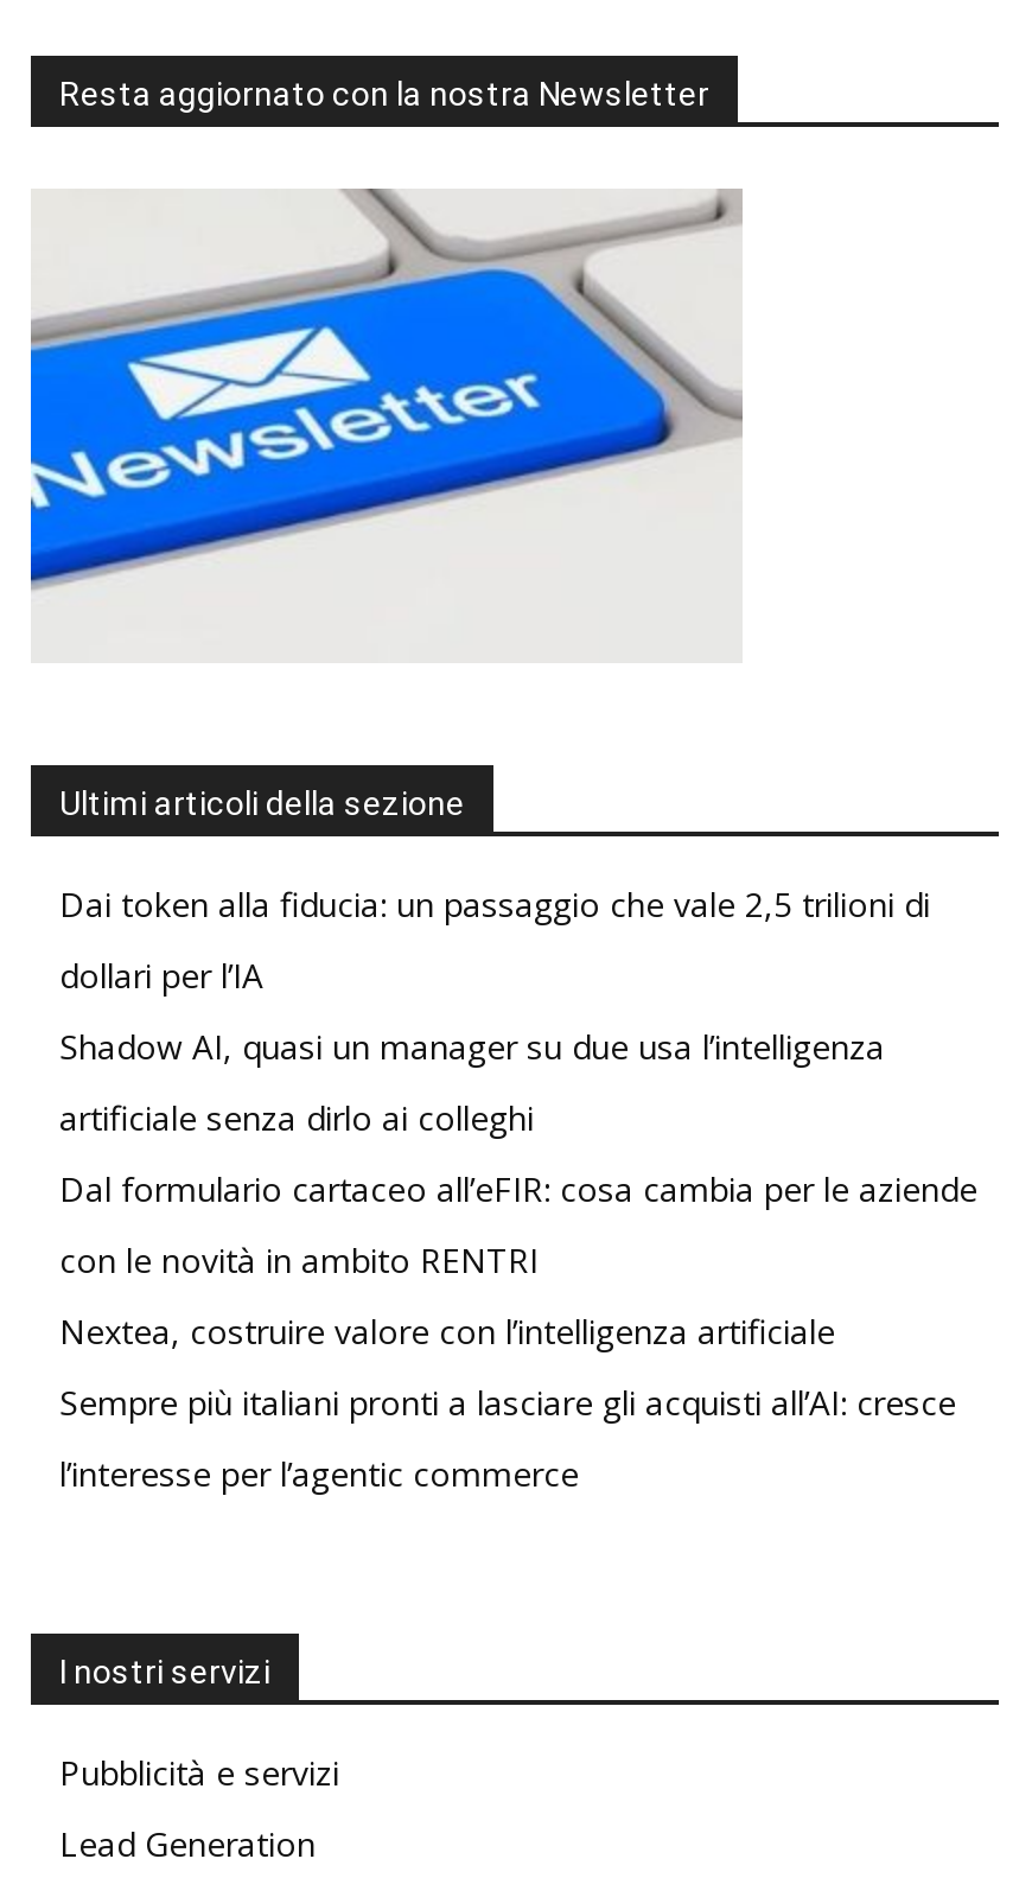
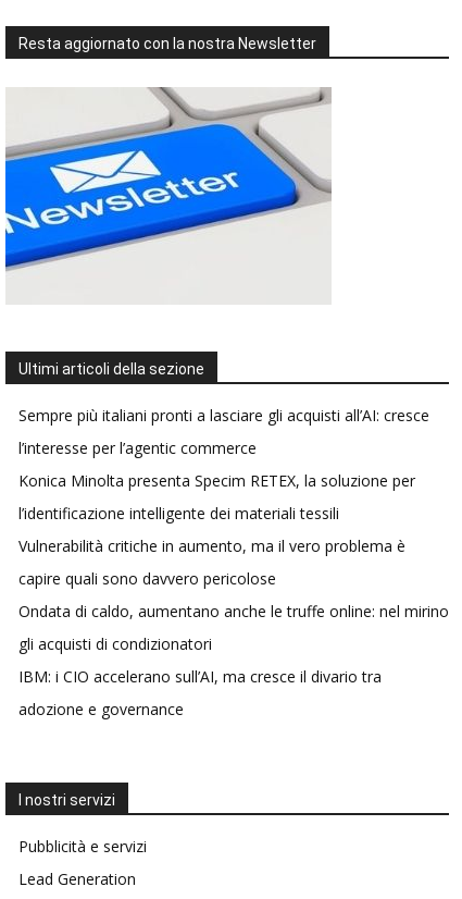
[59,881,977,1354] Dai token alla fiducia: un passaggio che vale 2,5 trilioni di | dollari per l’IA | Shadow AI, quasi un manager su due usa l’intelligenza | artificiale senza dirlo ai colleghi | Dal formulario cartaceo all’eFIR: cosa cambia per le aziende | con le novità in ambito RENTRI | Nextea, costruire valore con l’intelligenza artificiale -> none
moved [59,1380,956,1496] -> [18,405,429,458]: Sempre più italiani pronti a lasciare gli acquisti all’AI: cresce | l’interesse per l’agentic commerce
none -> [18,470,449,719] Konica Minolta presenta Specim RETEX, la soluzione per | l’identificazione intelligente dei materiali tessili | Vulnerabilità critiche in aumento, ma il vero problema è | capire quali sono davvero pericolose | Ondata di caldo, aumentano anche le truffe online: nel mirino | gli acquisti di condizionatori | IBM: i CIO accelerano sull’AI, ma cresce il divario tra | adozione e governance

